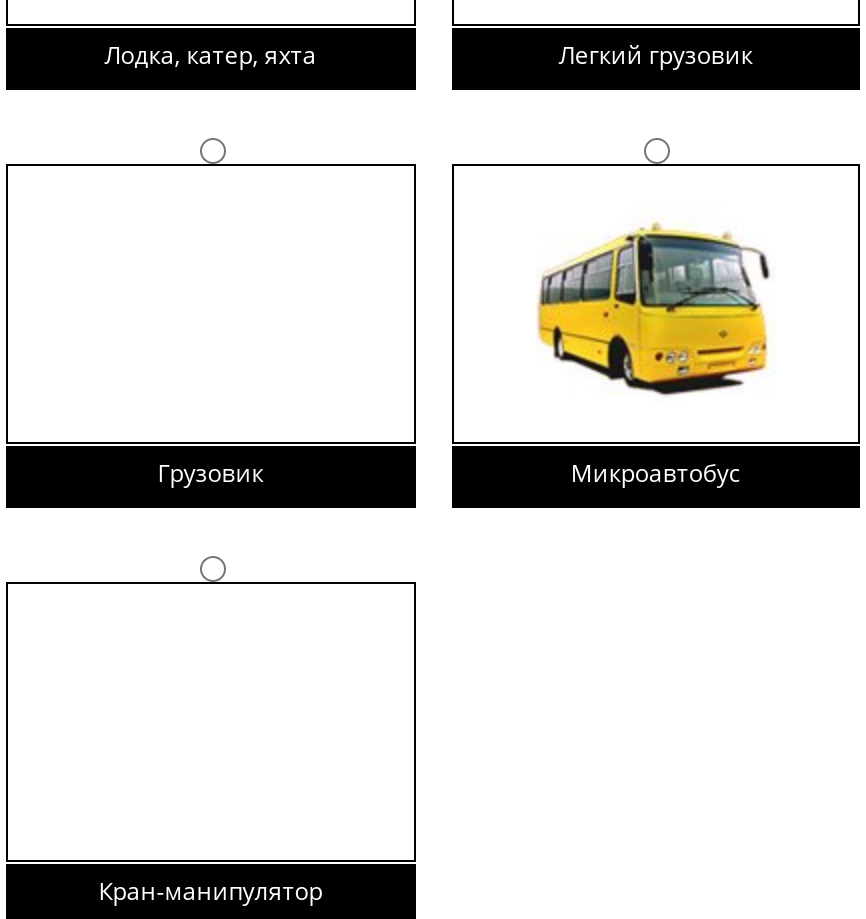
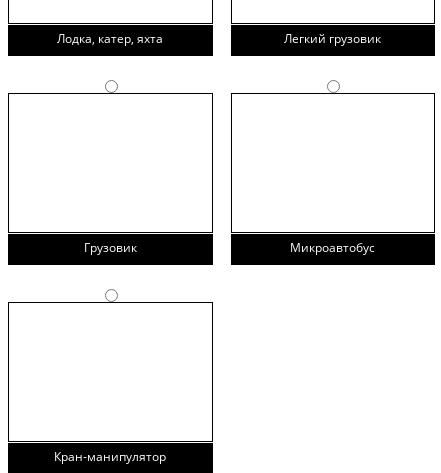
[536,222,772,398] [image] -> none

